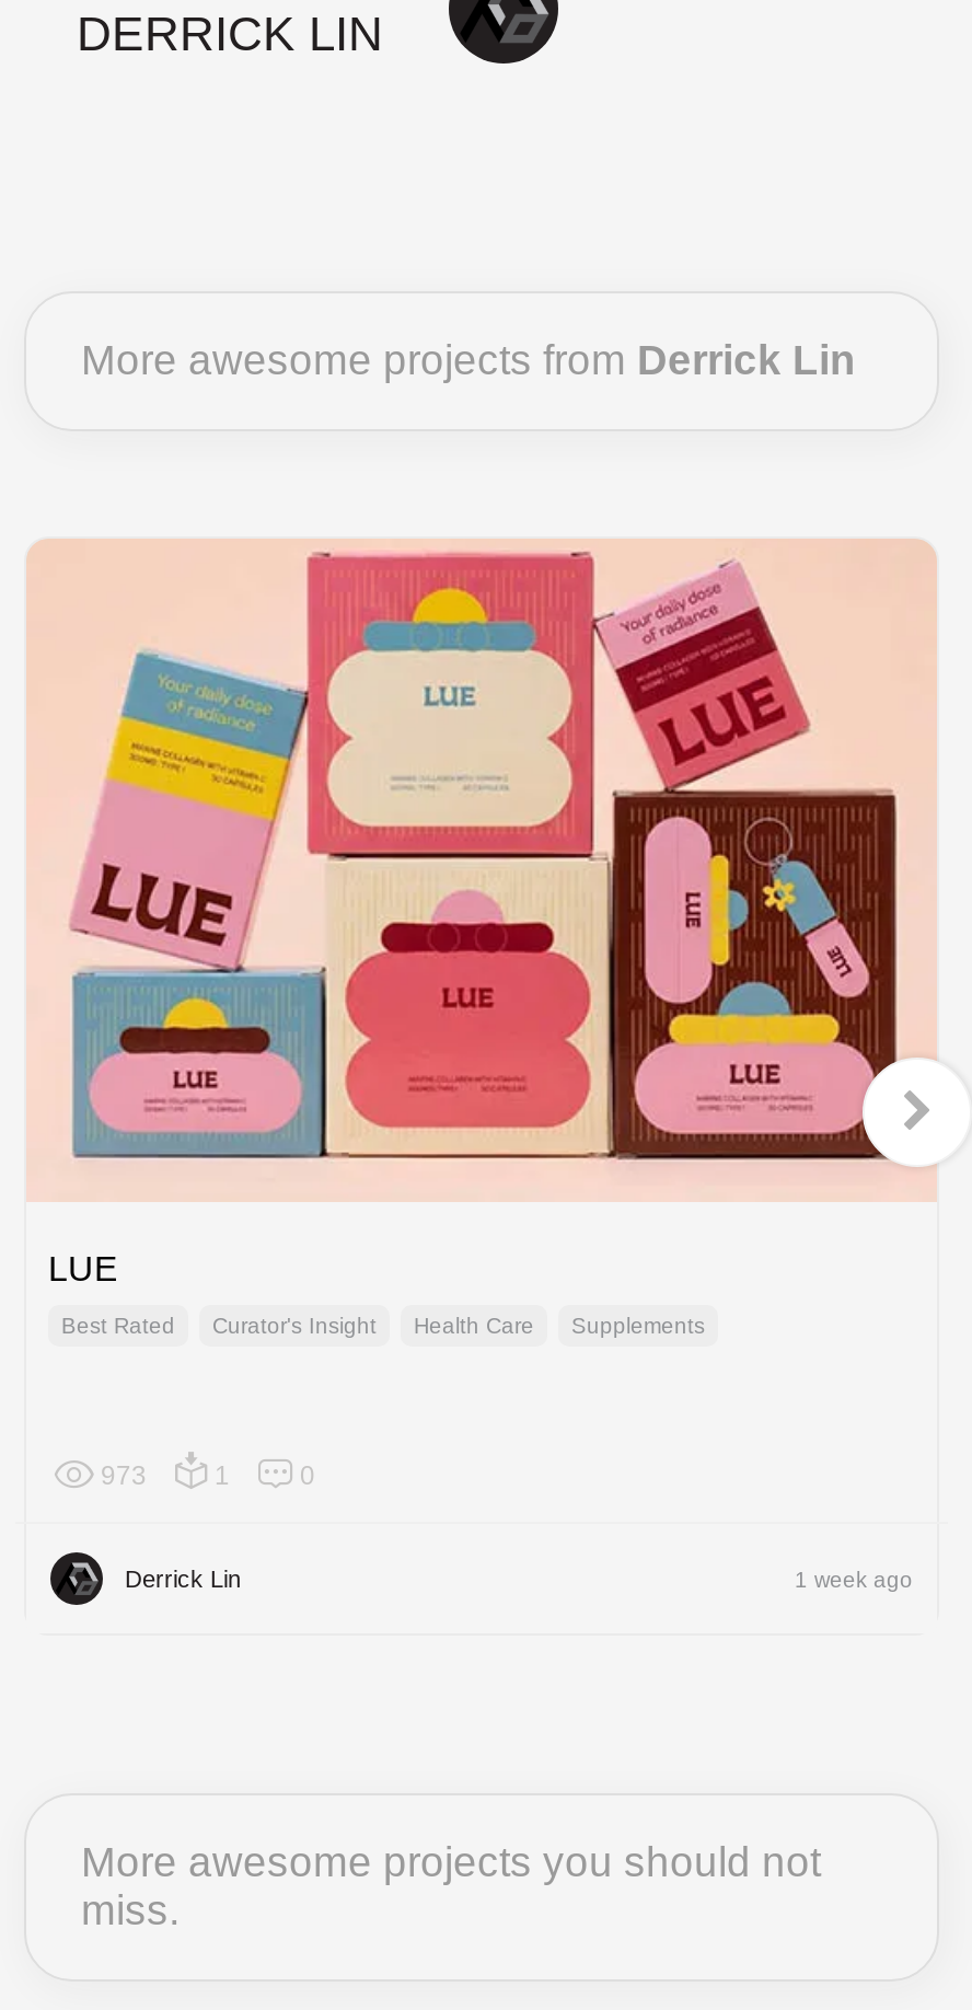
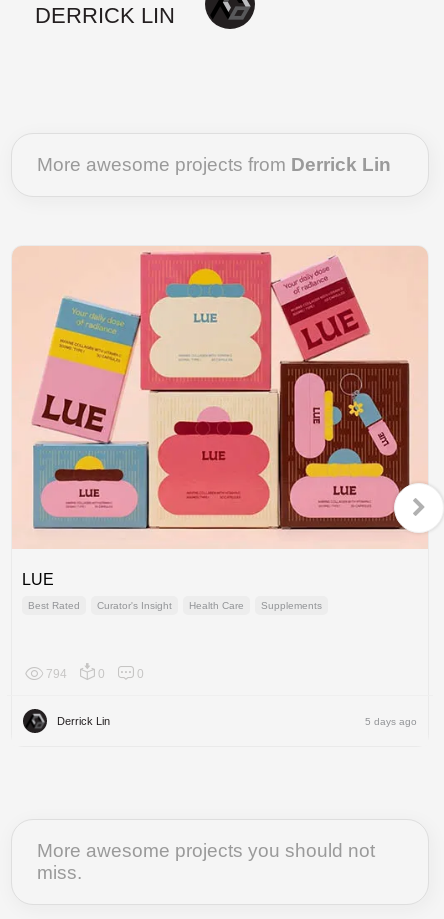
[101,1459,147,1490] 973 -> [46,666,67,680] 794
[215,1459,230,1490] 1 -> [98,666,105,680] 0
[795,1568,913,1592] 1 week ago -> [365,716,417,727] 5 days ago

